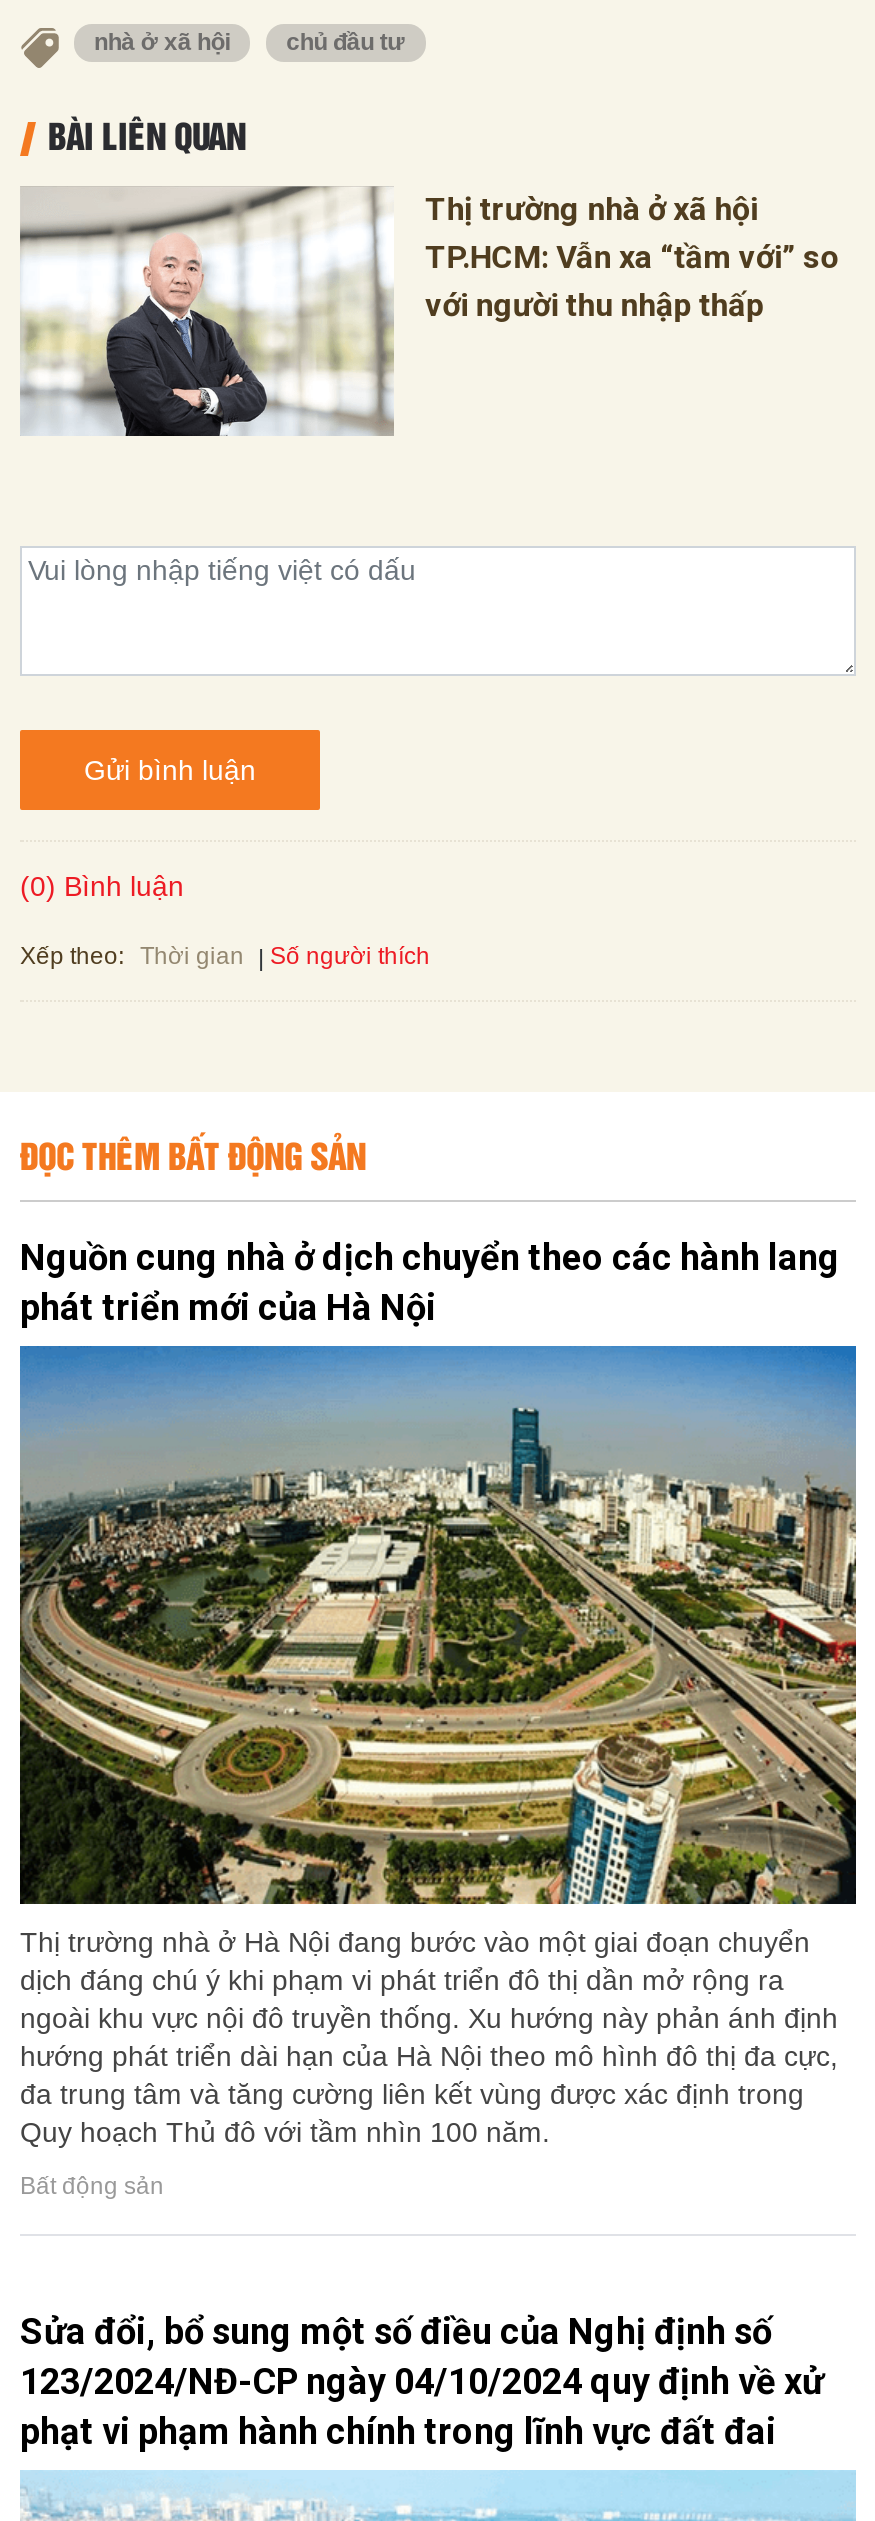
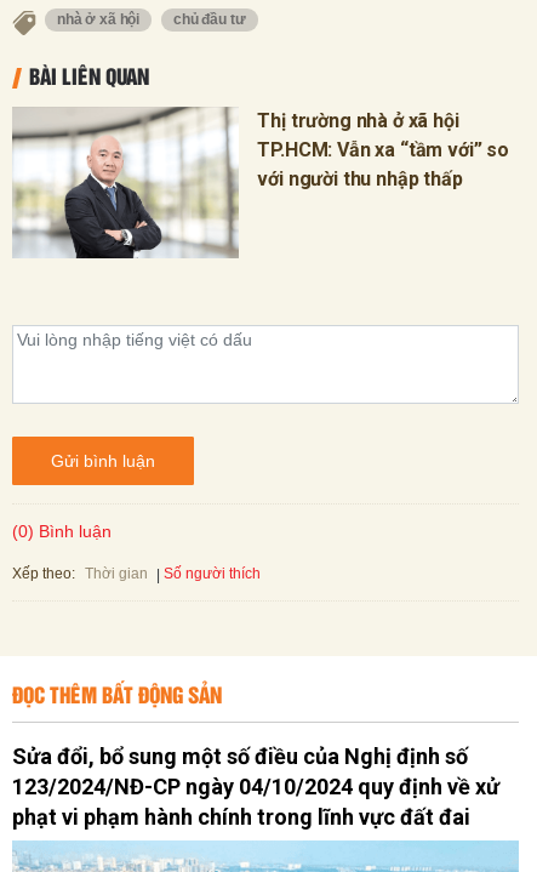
[20,1236,840,1328] Nguồn cung nhà ở dịch chuyển theo các hành lang | phát triển mới của Hà Nội -> none
[18,1344,858,2200] [image] | Thị trường nhà ở Hà Nội đang bước vào một giai đoạn chuyển | dịch đáng chú ý khi phạm vi phát triển đô thị dần mở rộng ra | ngoài khu vực nội đô truyền thống. Xu hướng này phản ánh định | hướng phát triển dài hạn của Hà Nội theo mô hình đô thị đa cực, | đa trung tâm và tăng cường liên kết vùng được xác định trong | Quy hoạch Thủ đô với tầm nhìn 100 năm. | Bất động sản -> none

